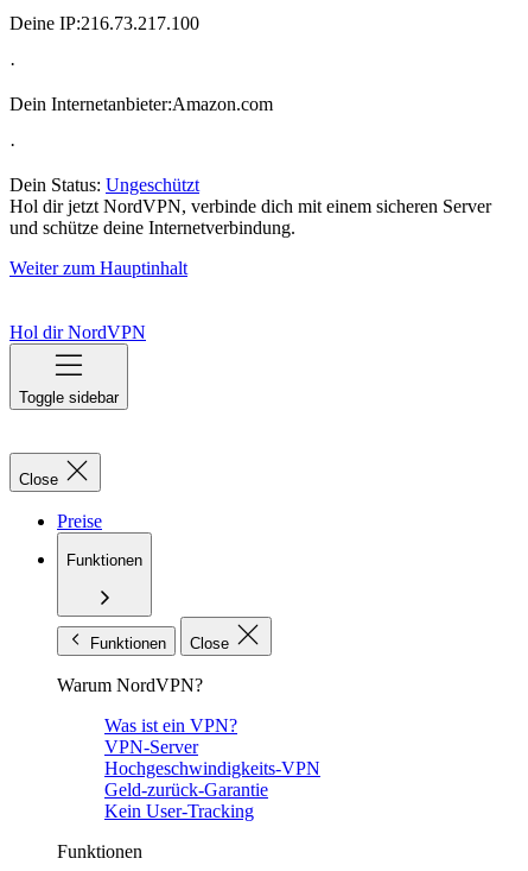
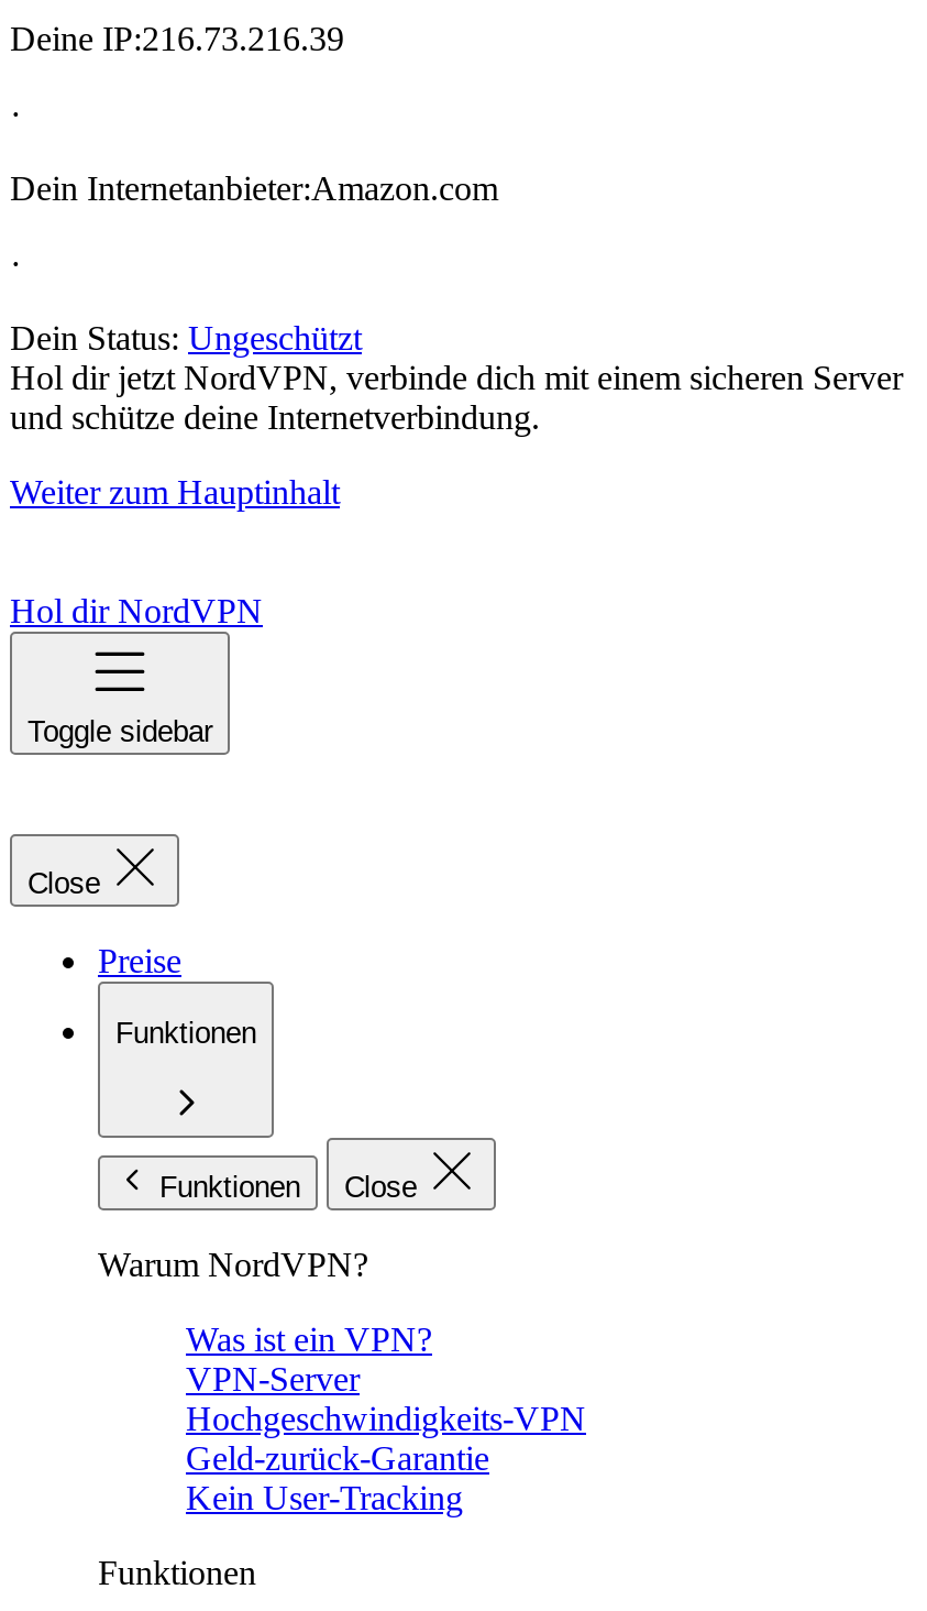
[9,13,199,33] Deine IP:216.73.217.100 -> [10,20,344,57] Deine IP:216.73.216.39

